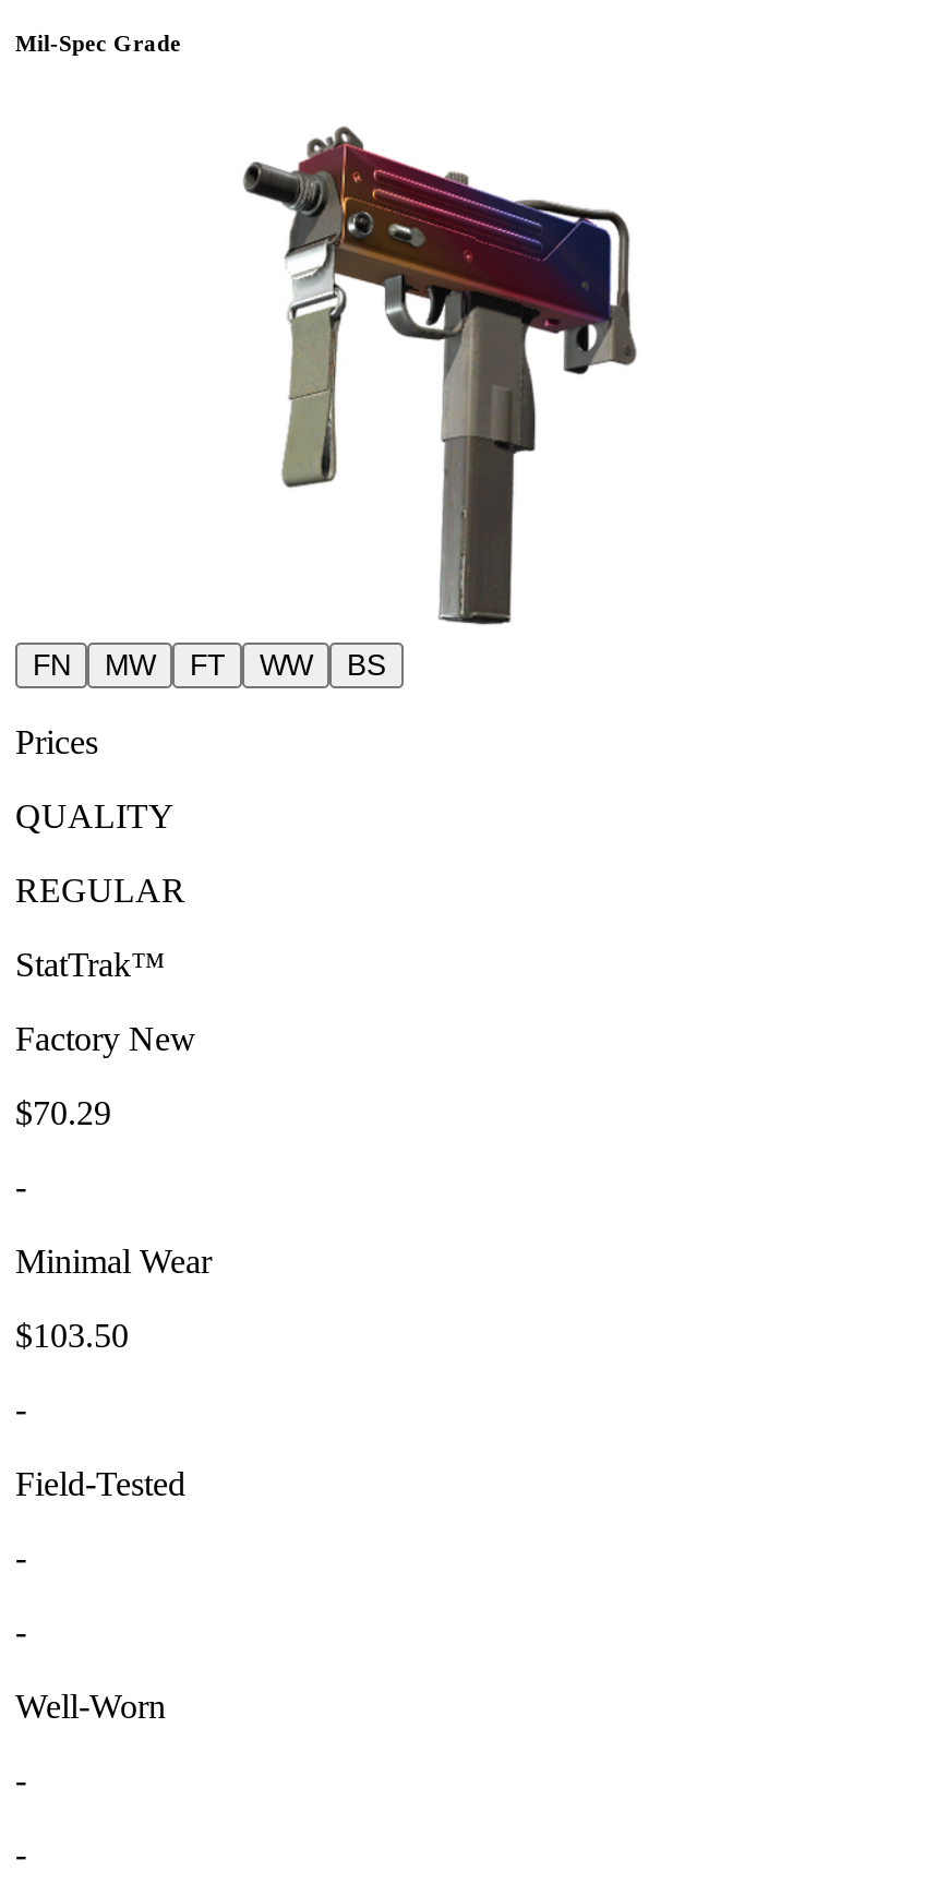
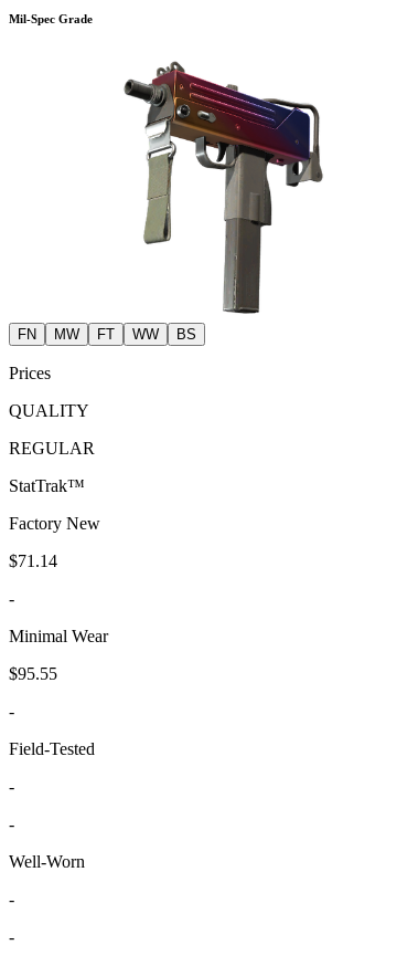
[15,1094,111,1131] $70.29 -> [9,551,57,570] $71.14
[15,1316,129,1353] $103.50 -> [9,664,57,683] $95.55

